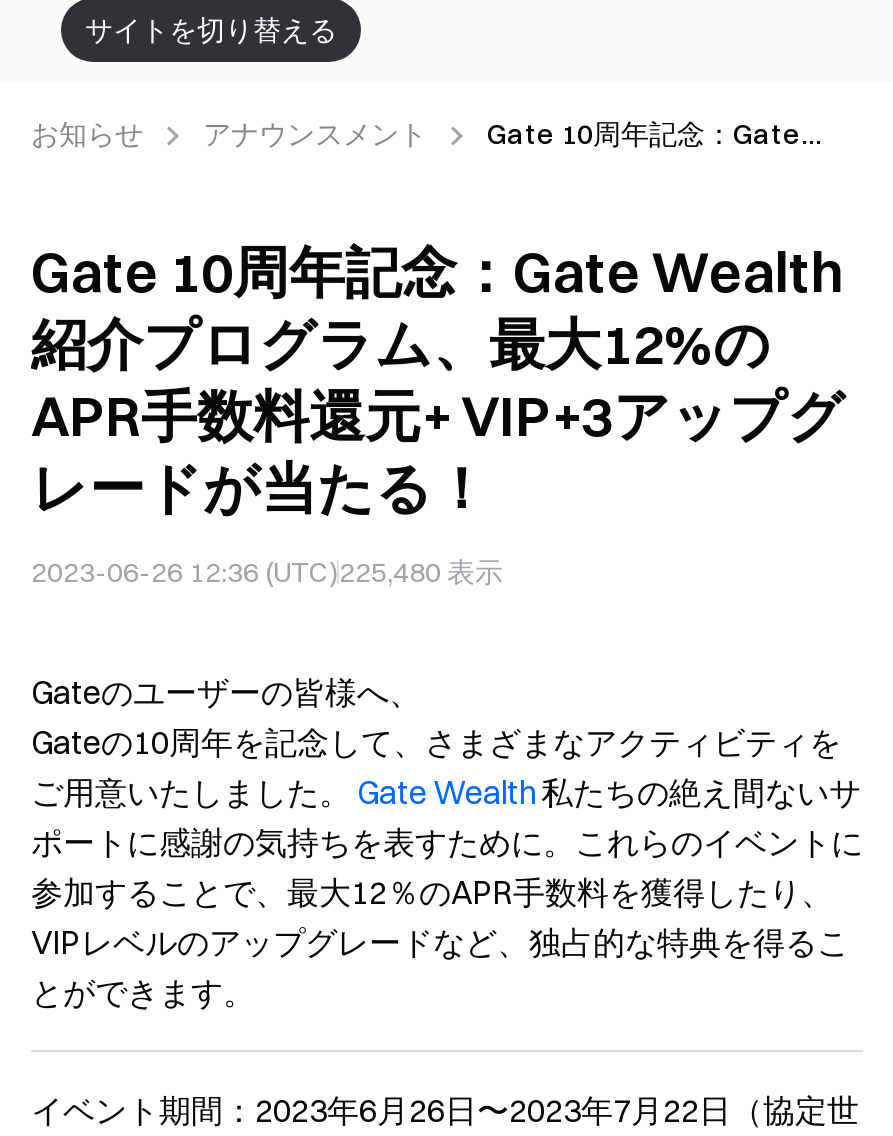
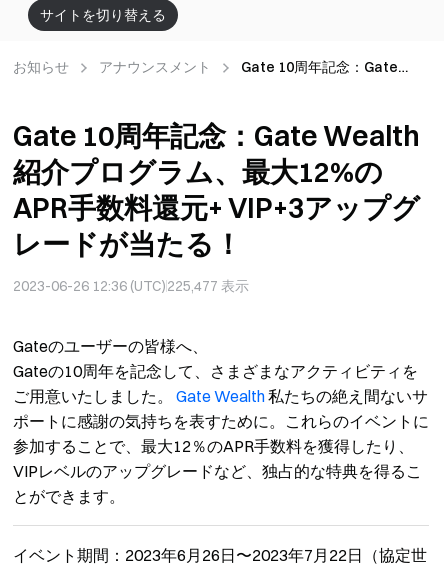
[31,554,503,590] 2023-06-26 12:36 (UTC)225,480表示 -> [13,277,249,295] 2023-06-26 12:36 (UTC)225,477表示

